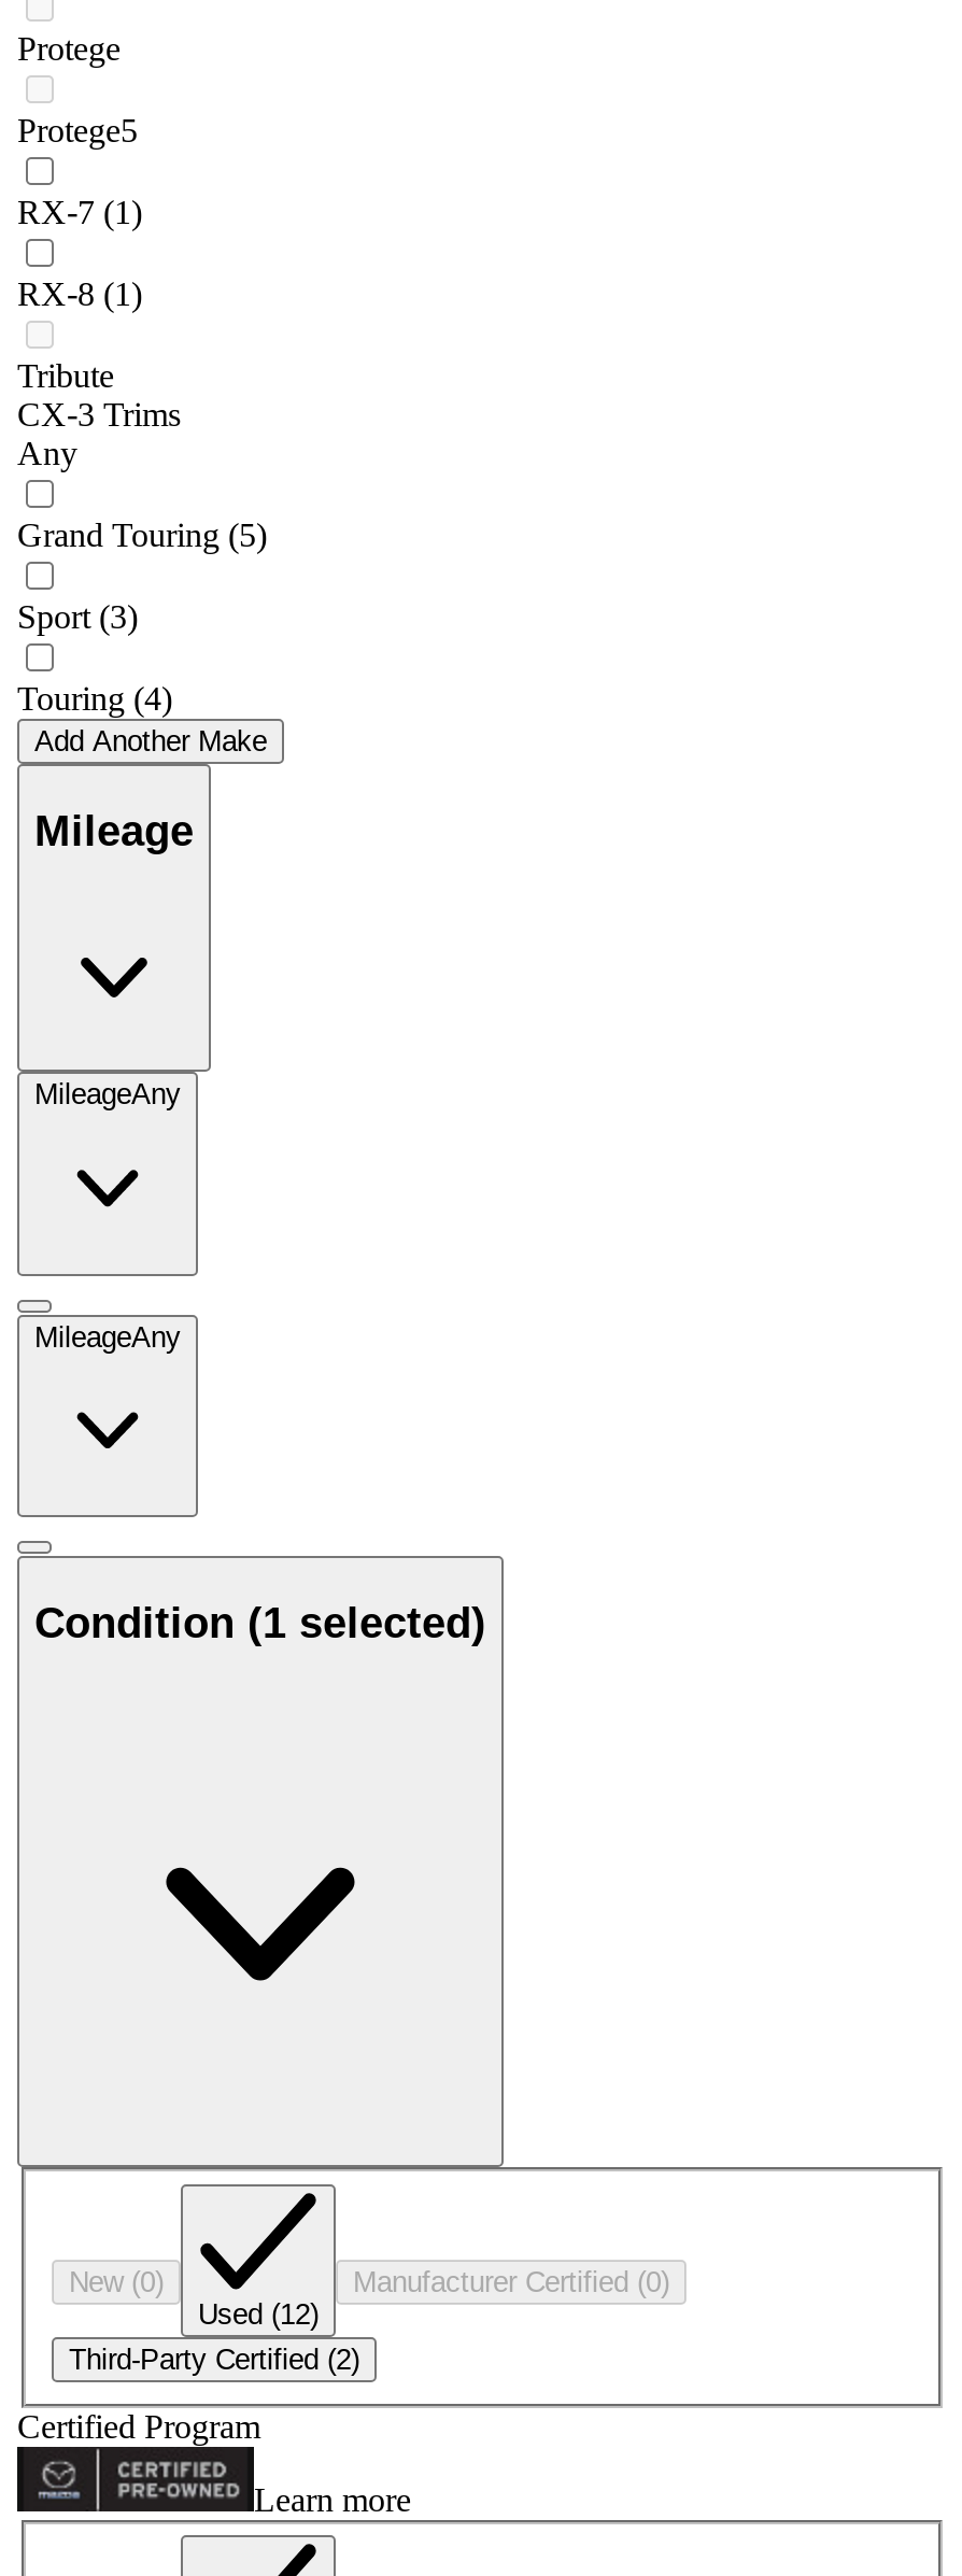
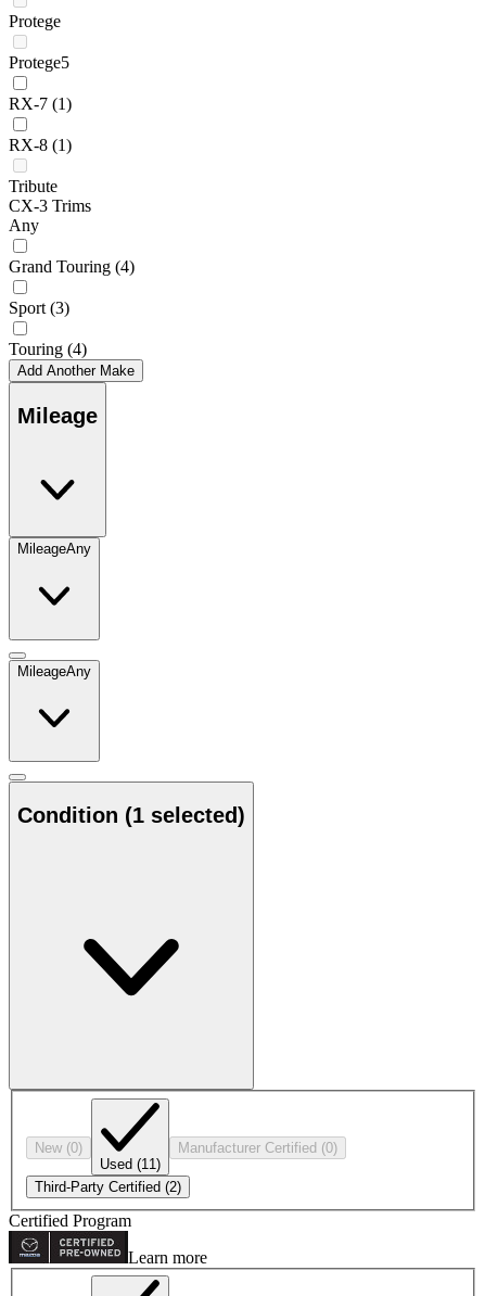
[17,517,267,554] Grand Touring (5) -> [9,258,135,276] Grand Touring (4)
[198,2297,319,2330] Used (12) -> [100,1155,161,1172] Used (11)

